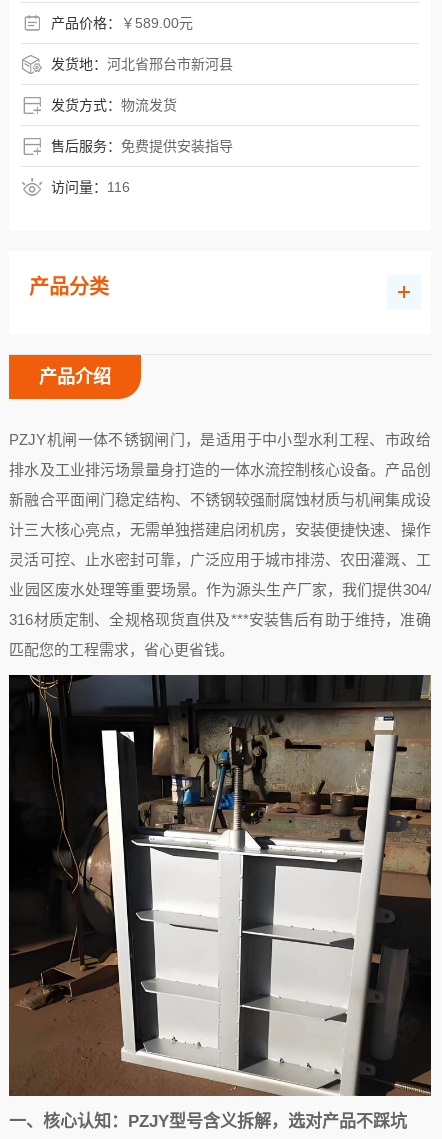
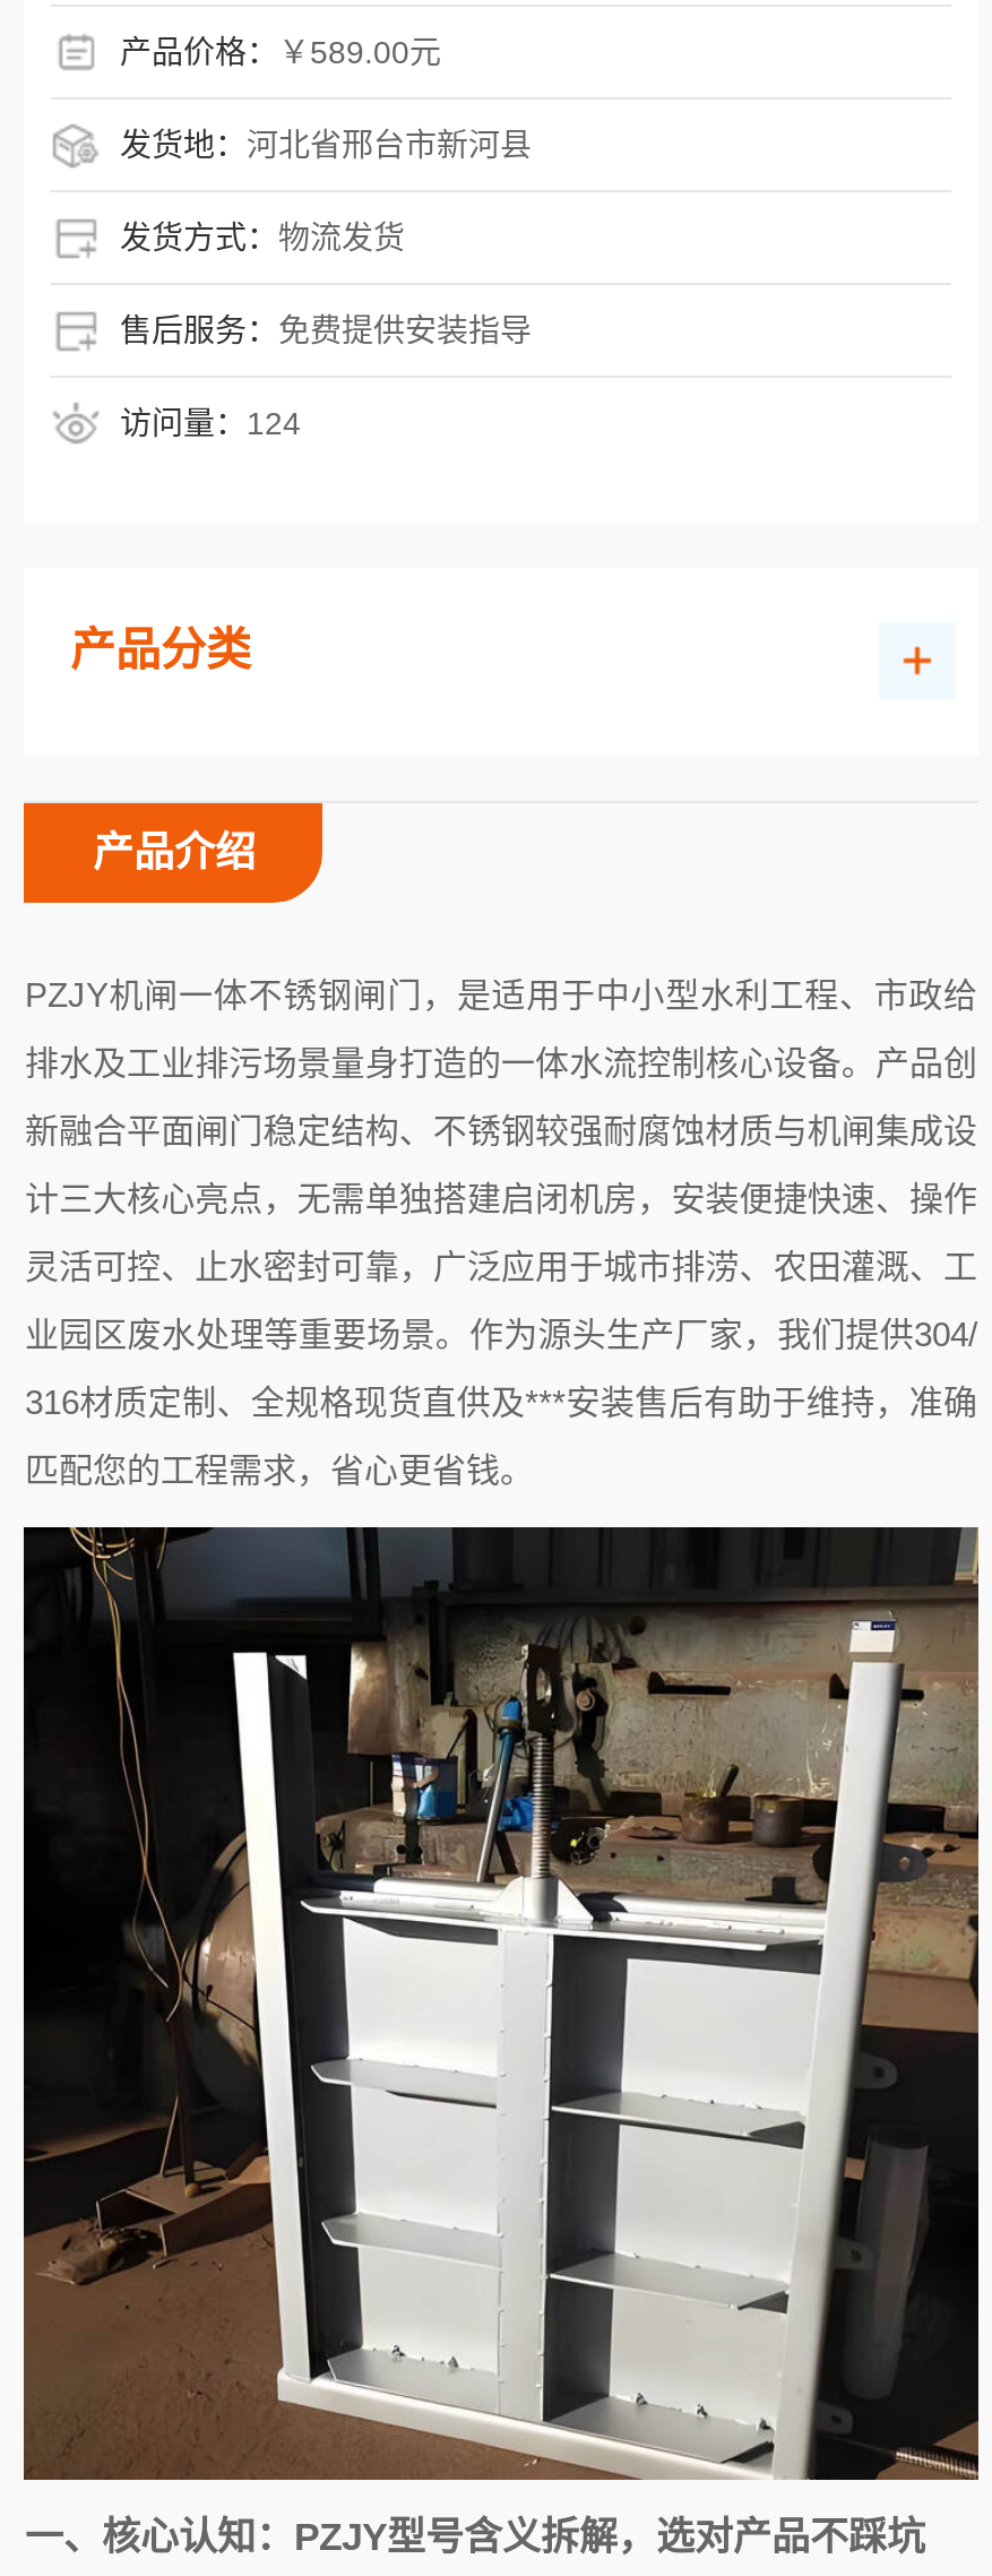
[51,179,130,195] 访问量：116 -> [120,405,301,441] 访问量：124

